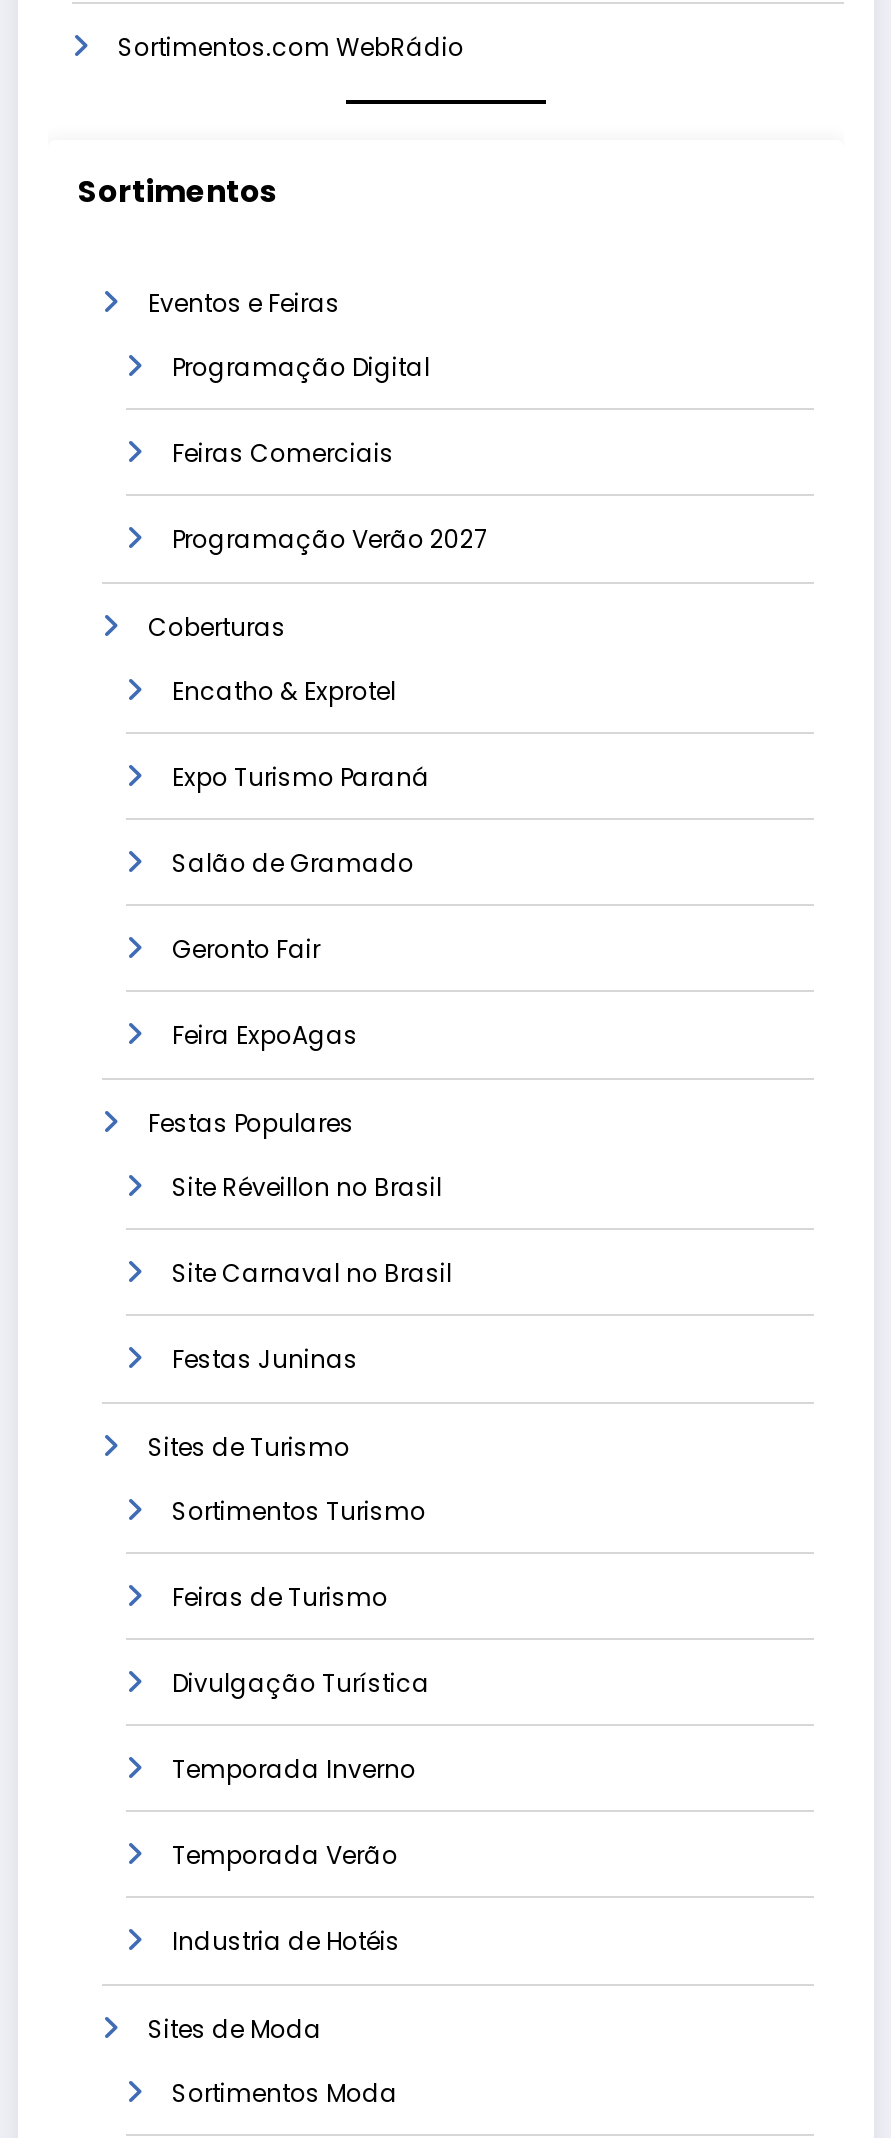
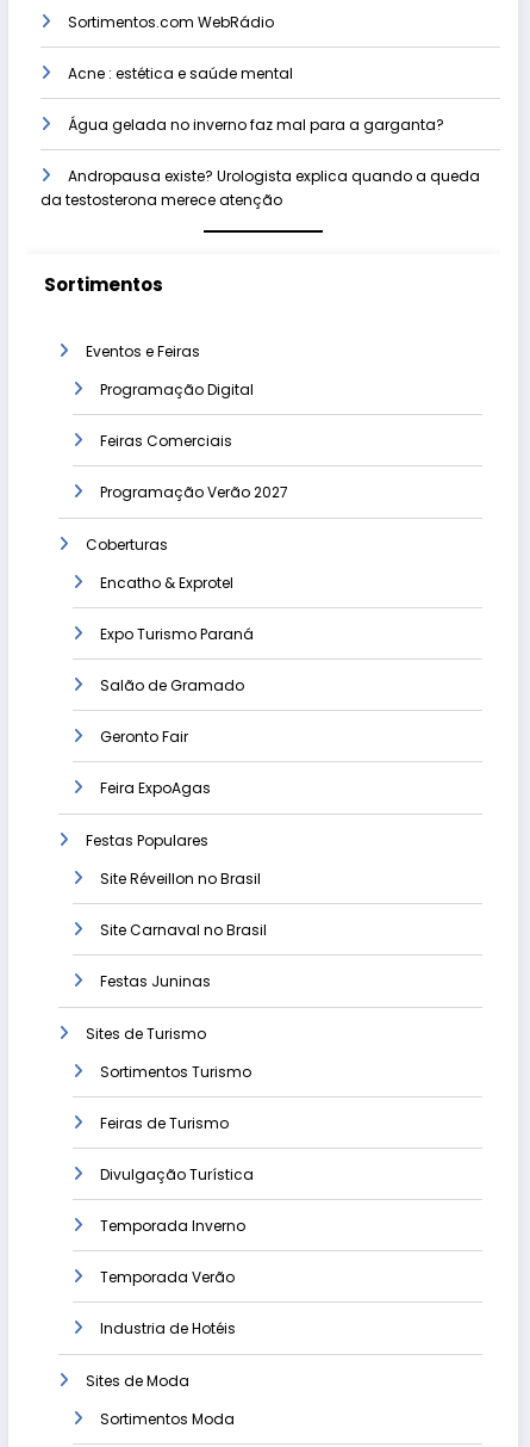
none -> [40,63,480,210] Acne : estética e saúde mental | Água gelada no inverno faz mal para a garganta? | Andropausa existe? Urologista explica quando a queda | da testosterona merece atenção

